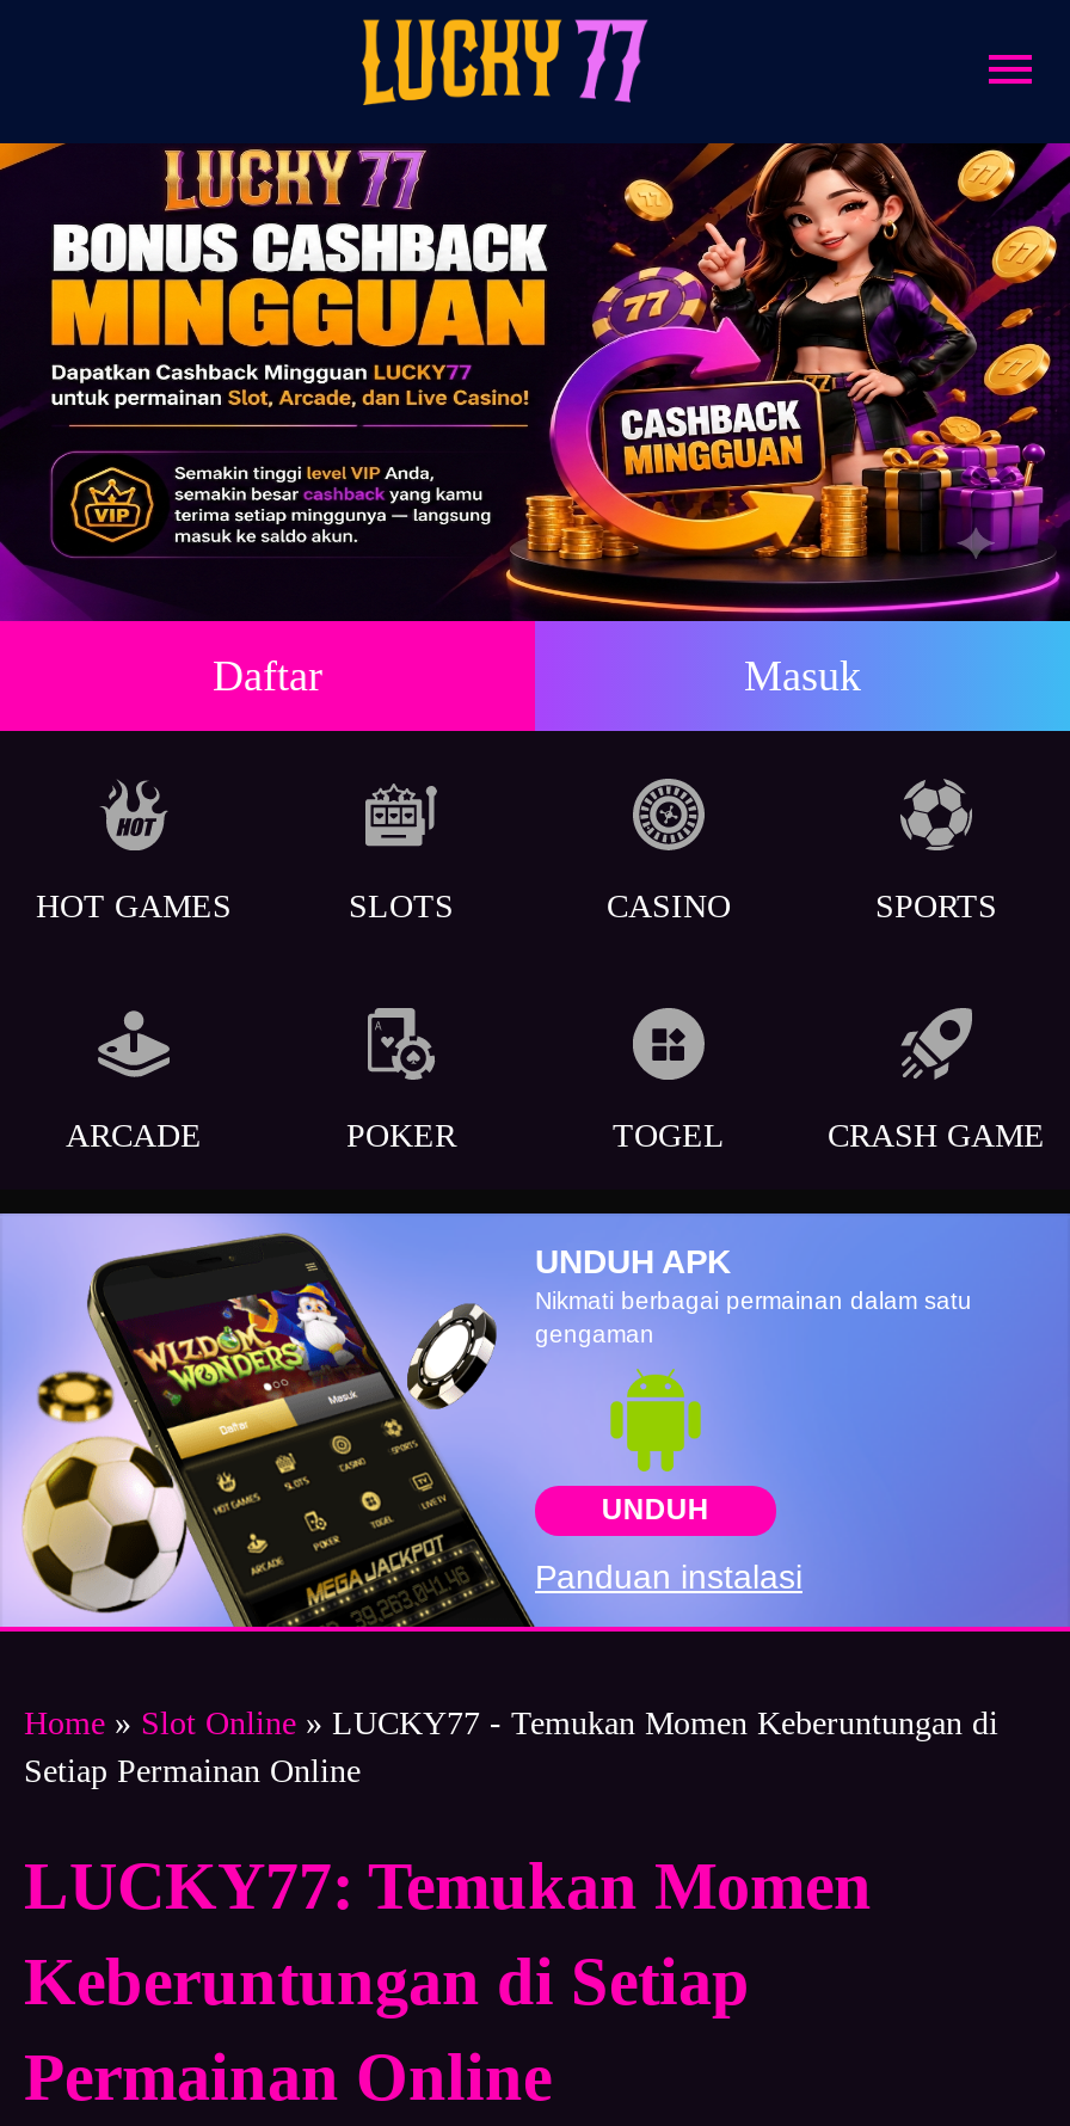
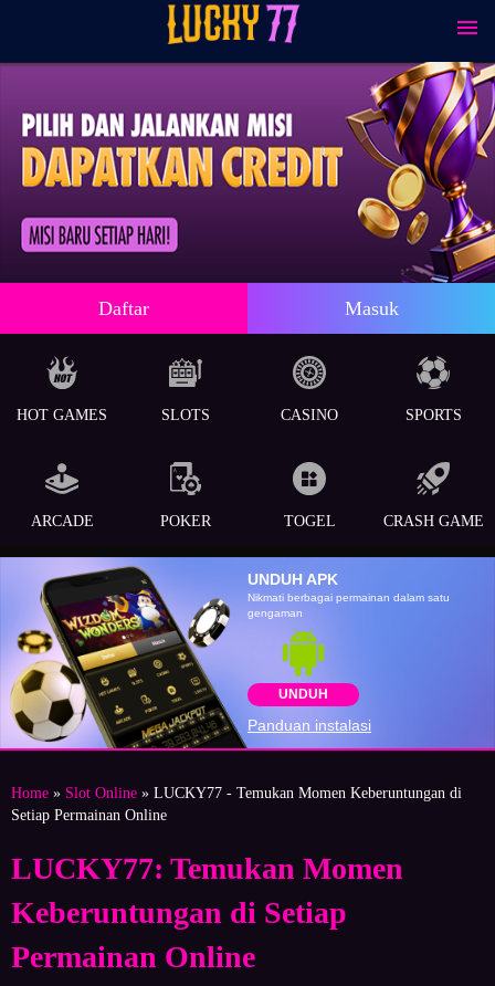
[7,141,1063,621] [image] -> [3,61,492,283] [image]

